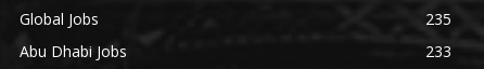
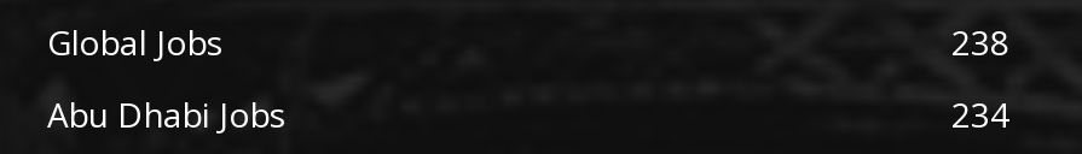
[425,9,451,30] 235 -> [951,20,1009,66] 238
[425,41,451,62] 233 -> [951,92,1009,138] 234

